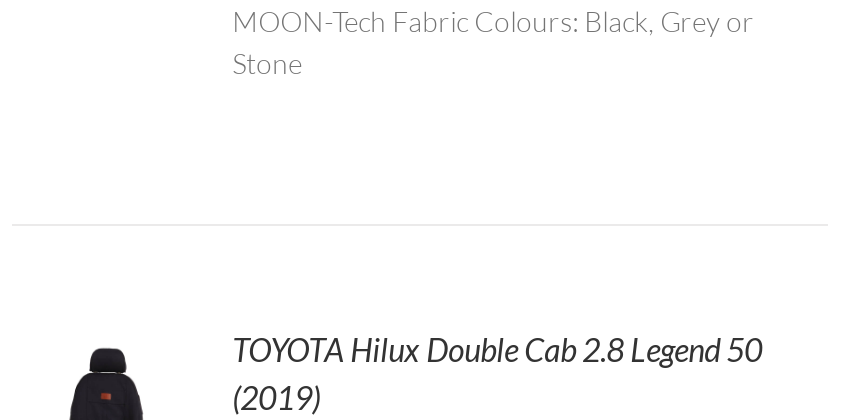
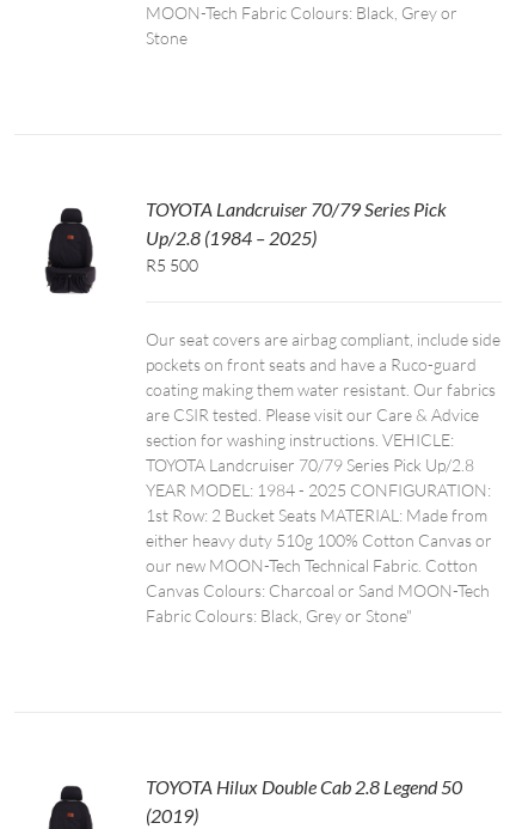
none -> [44,252,97,294] [image]
none -> [146,197,447,275] TOYOTA Landcruiser 70/79 Series Pick | Up/2.8 (1984 – 2025) | R5 500
none -> [146,329,501,626] Our seat covers are airbag compliant, include side | pockets on front seats and have a Ruco-guard | coating making them water resistant. Our fabrics | are CSIR tested. Please visit our Care & Advice | section for washing instructions. VEHICLE: | TOYOTA Landcruiser 70/79 Series Pick Up/2.8 | YEAR MODEL: 1984 - 2025 CONFIGURATION: | 1st Row: 2 Bucket Seats MATERIAL: Made from | either heavy duty 510g 100% Cotton Canvas or | our new MOON-Tech Technical Fabric. Cotton | Canvas Colours: Charcoal or Sand MOON-Tech | Fabric Colours: Black, Grey or Stone"

